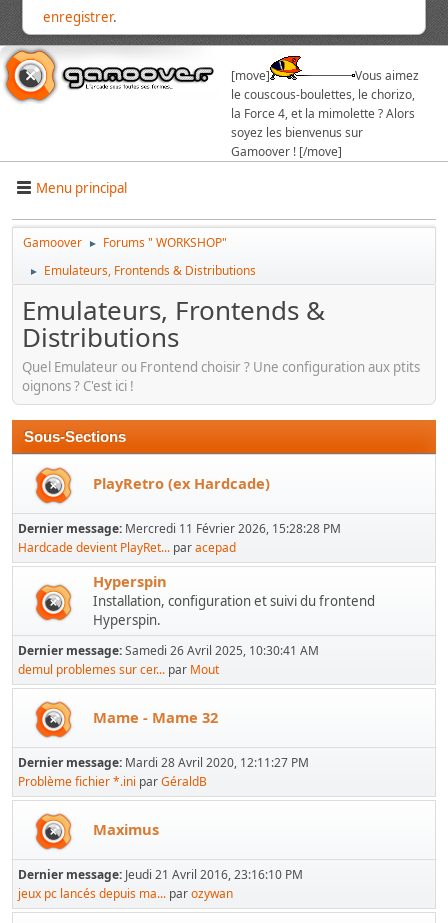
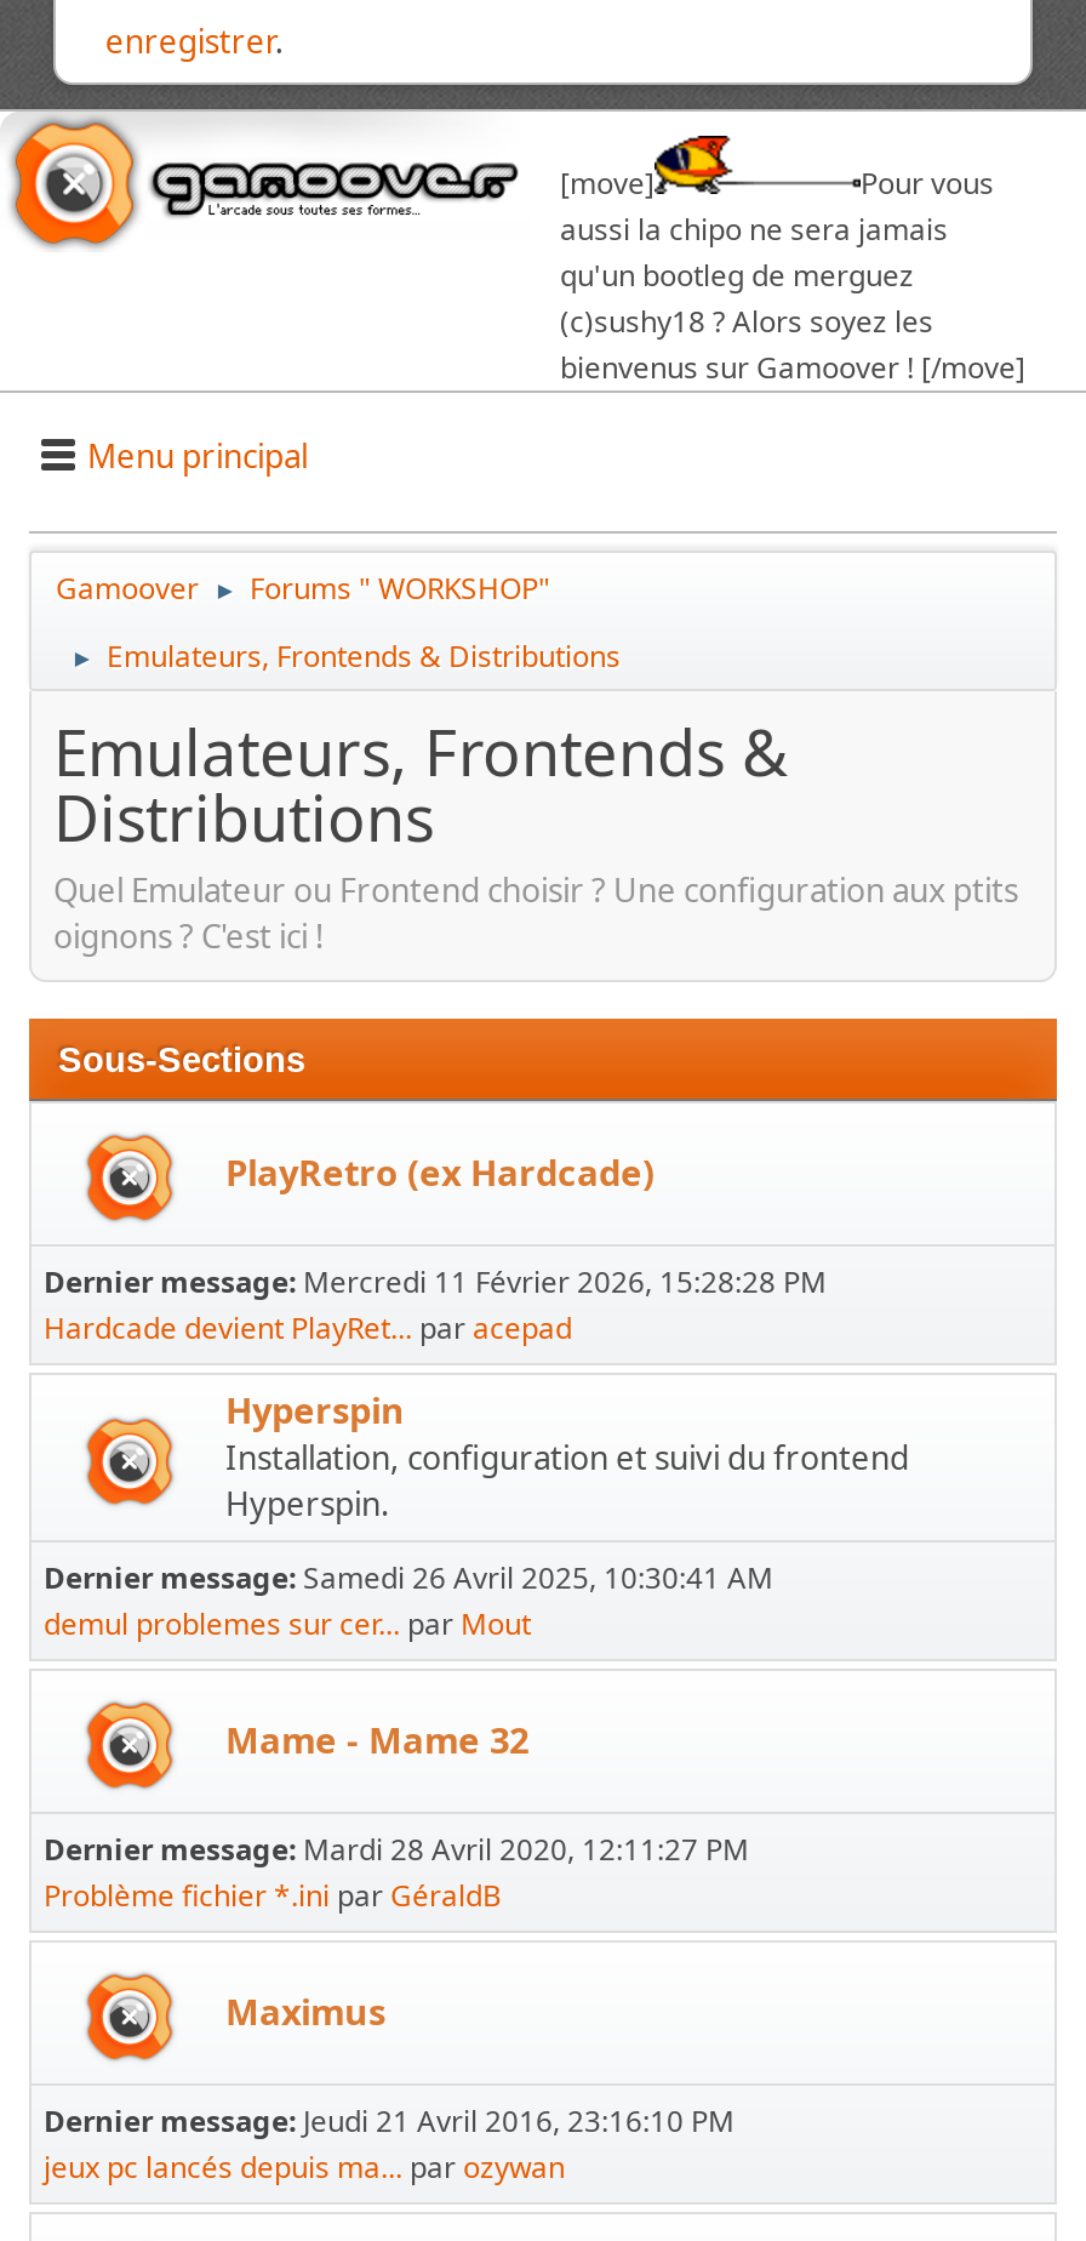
[231,67,419,160] Vous aimez | le couscous-boulettes, le chorizo, | la Force 4, et la mimolette ? Alors | soyez les bienvenus sur | Gamoover ! [/move] -> [560,162,1025,388] Pour vous | aussi la chipo ne sera jamais | qu'un bootleg de merguez | (c)sushy18 ? Alors soyez les | bienvenus sur Gamoover ! [/move]

